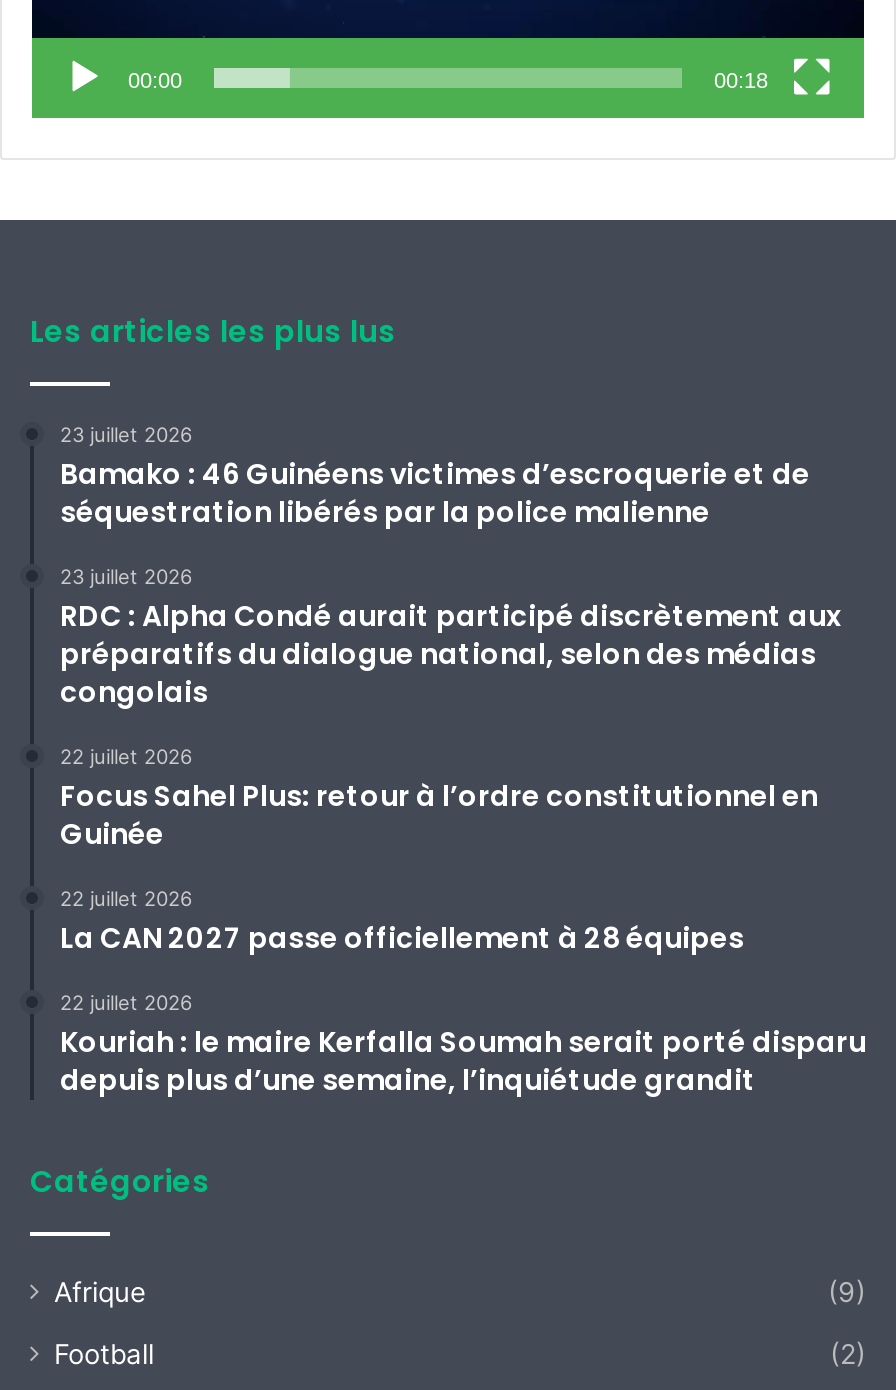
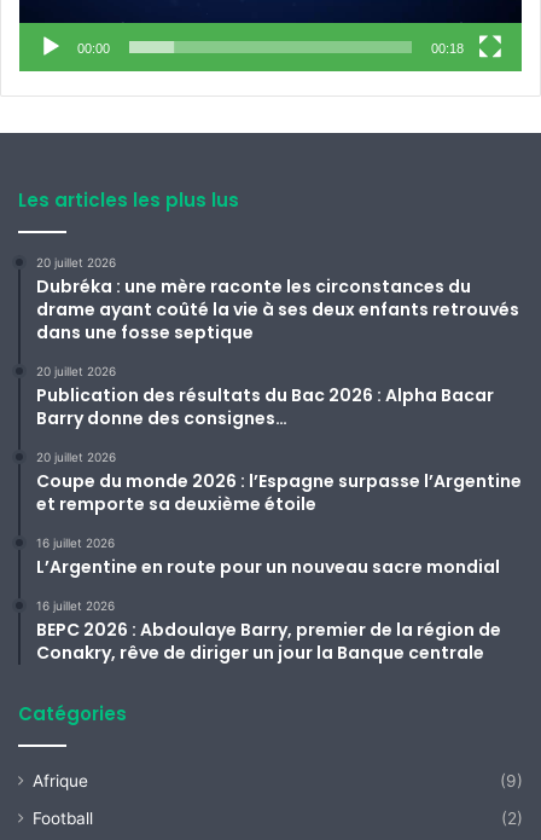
[60,421,810,531] 23 juillet 2026 | Bamako : 46 Guinéens victimes d’escroquerie et de | séquestration libérés par la police malienne -> [36,255,519,344] 20 juillet 2026 | Dubréka : une mère raconte les circonstances du | drame ayant coûté la vie à ses deux enfants retrouvés | dans une fosse septique
[60,563,842,711] 23 juillet 2026 | RDC : Alpha Condé aurait participé discrètement aux | préparatifs du dialogue national, selon des médias | congolais -> [36,363,494,430] 20 juillet 2026 | Publication des résultats du Bac 2026 : Alpha Bacar | Barry donne des consignes…
[60,743,818,853] 22 juillet 2026 | Focus Sahel Plus: retour à l’ordre constitutionnel en | Guinée -> [36,449,522,516] 20 juillet 2026 | Coupe du monde 2026 : l’Espagne surpasse l’Argentine | et remporte sa deuxième étoile
[60,885,744,957] 22 juillet 2026 | La CAN 2027 passe officiellement à 28 équipes -> [36,535,500,579] 16 juillet 2026 | L’Argentine en route pour un nouveau sacre mondial
[60,989,866,1099] 22 juillet 2026 | Kouriah : le maire Kerfalla Soumah serait porté disparu | depuis plus d’une semaine, l’inquiétude grandit -> [36,598,501,664] 16 juillet 2026 | BEPC 2026 : Abdoulaye Barry, premier de la région de | Conakry, rêve de diriger un jour la Banque centrale

